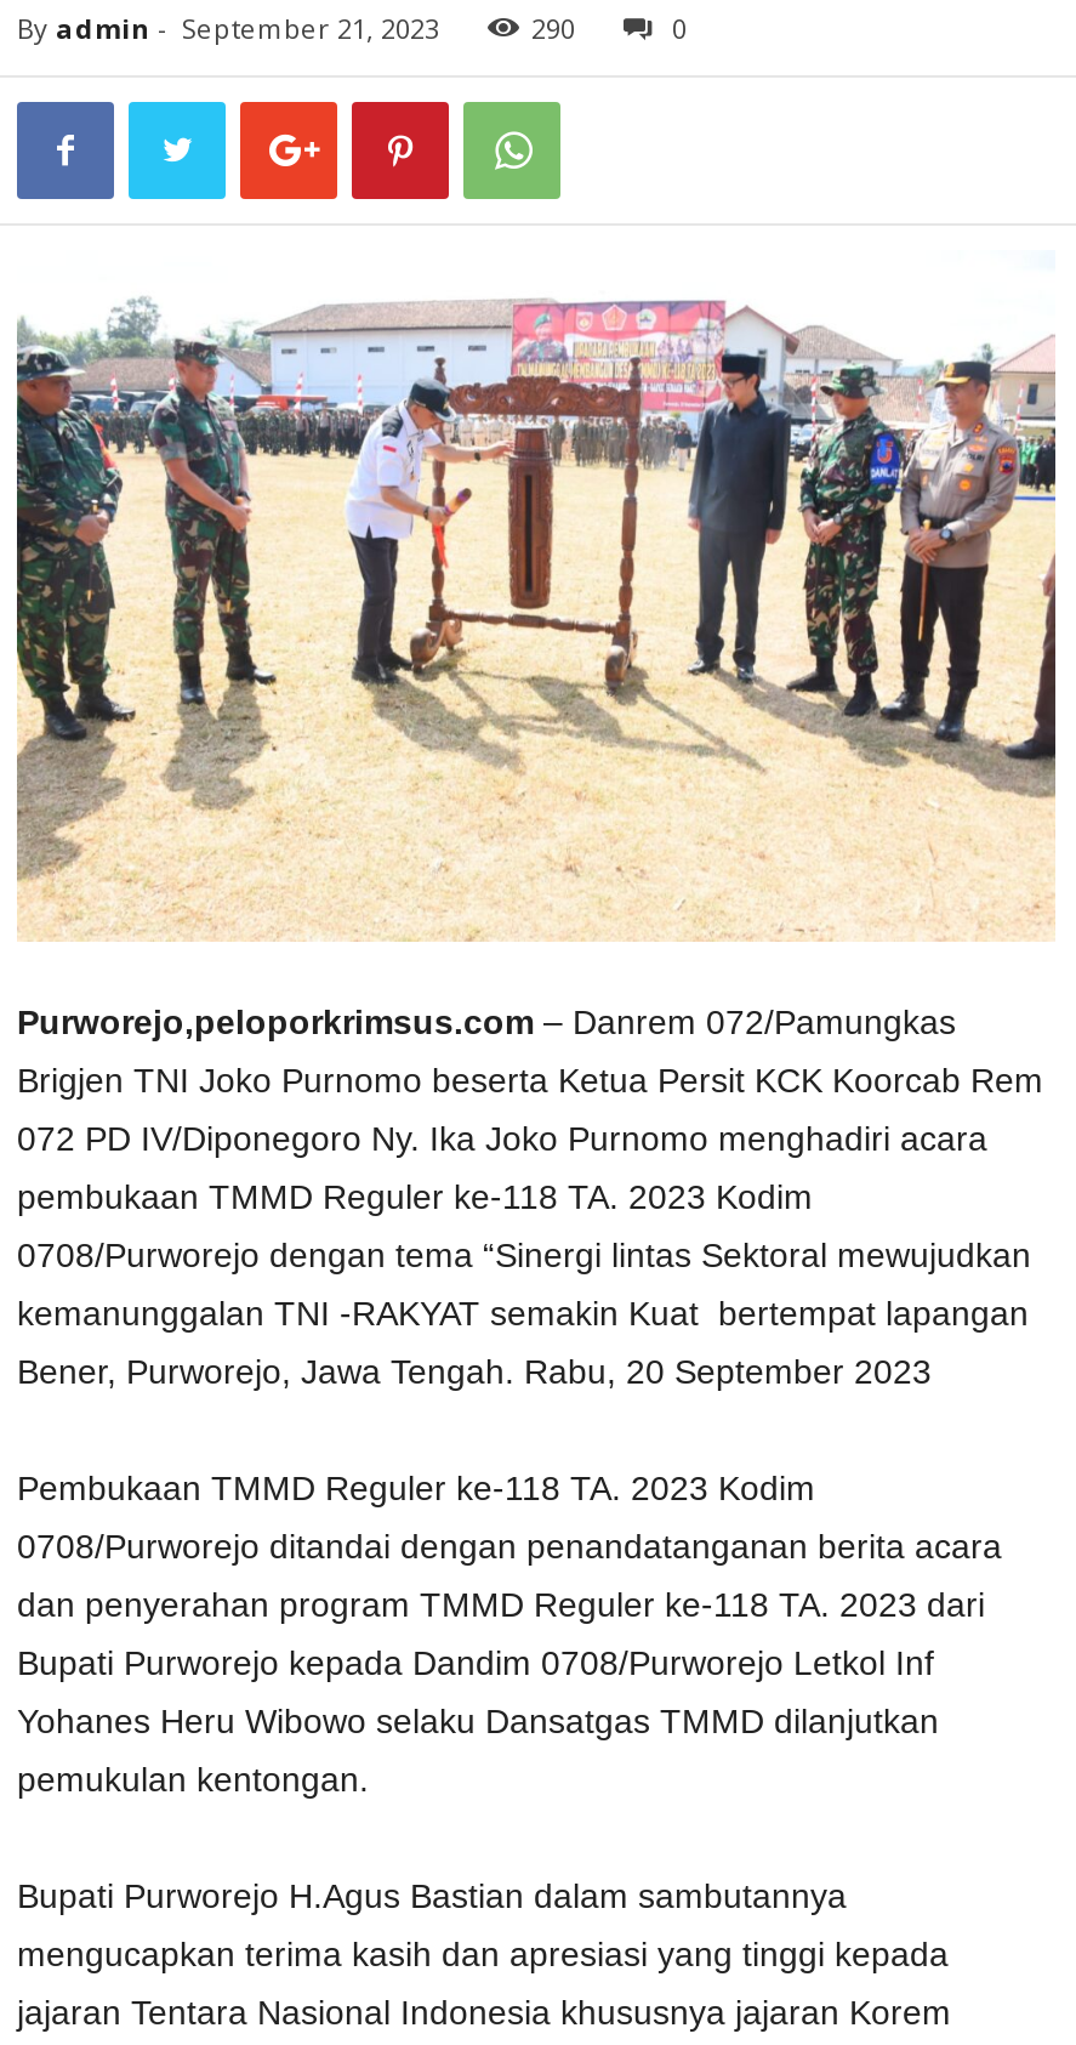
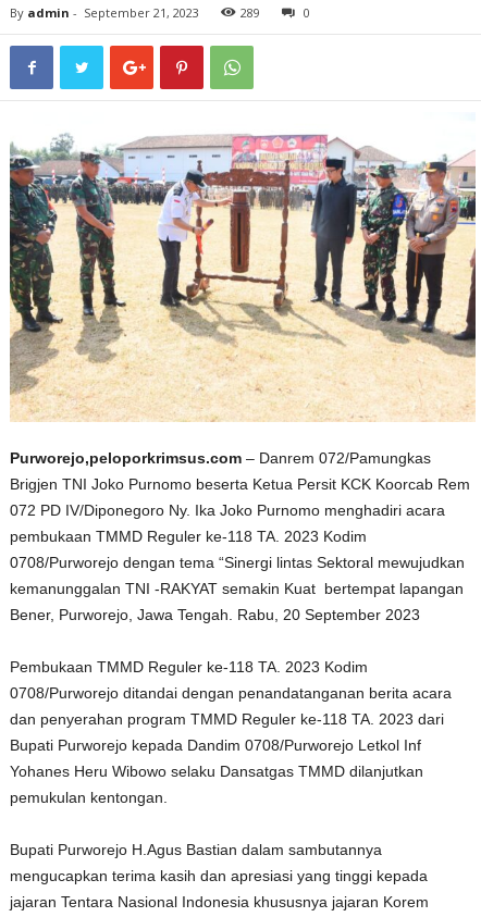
[531,10,575,46] 290 -> [240,4,260,21] 289

